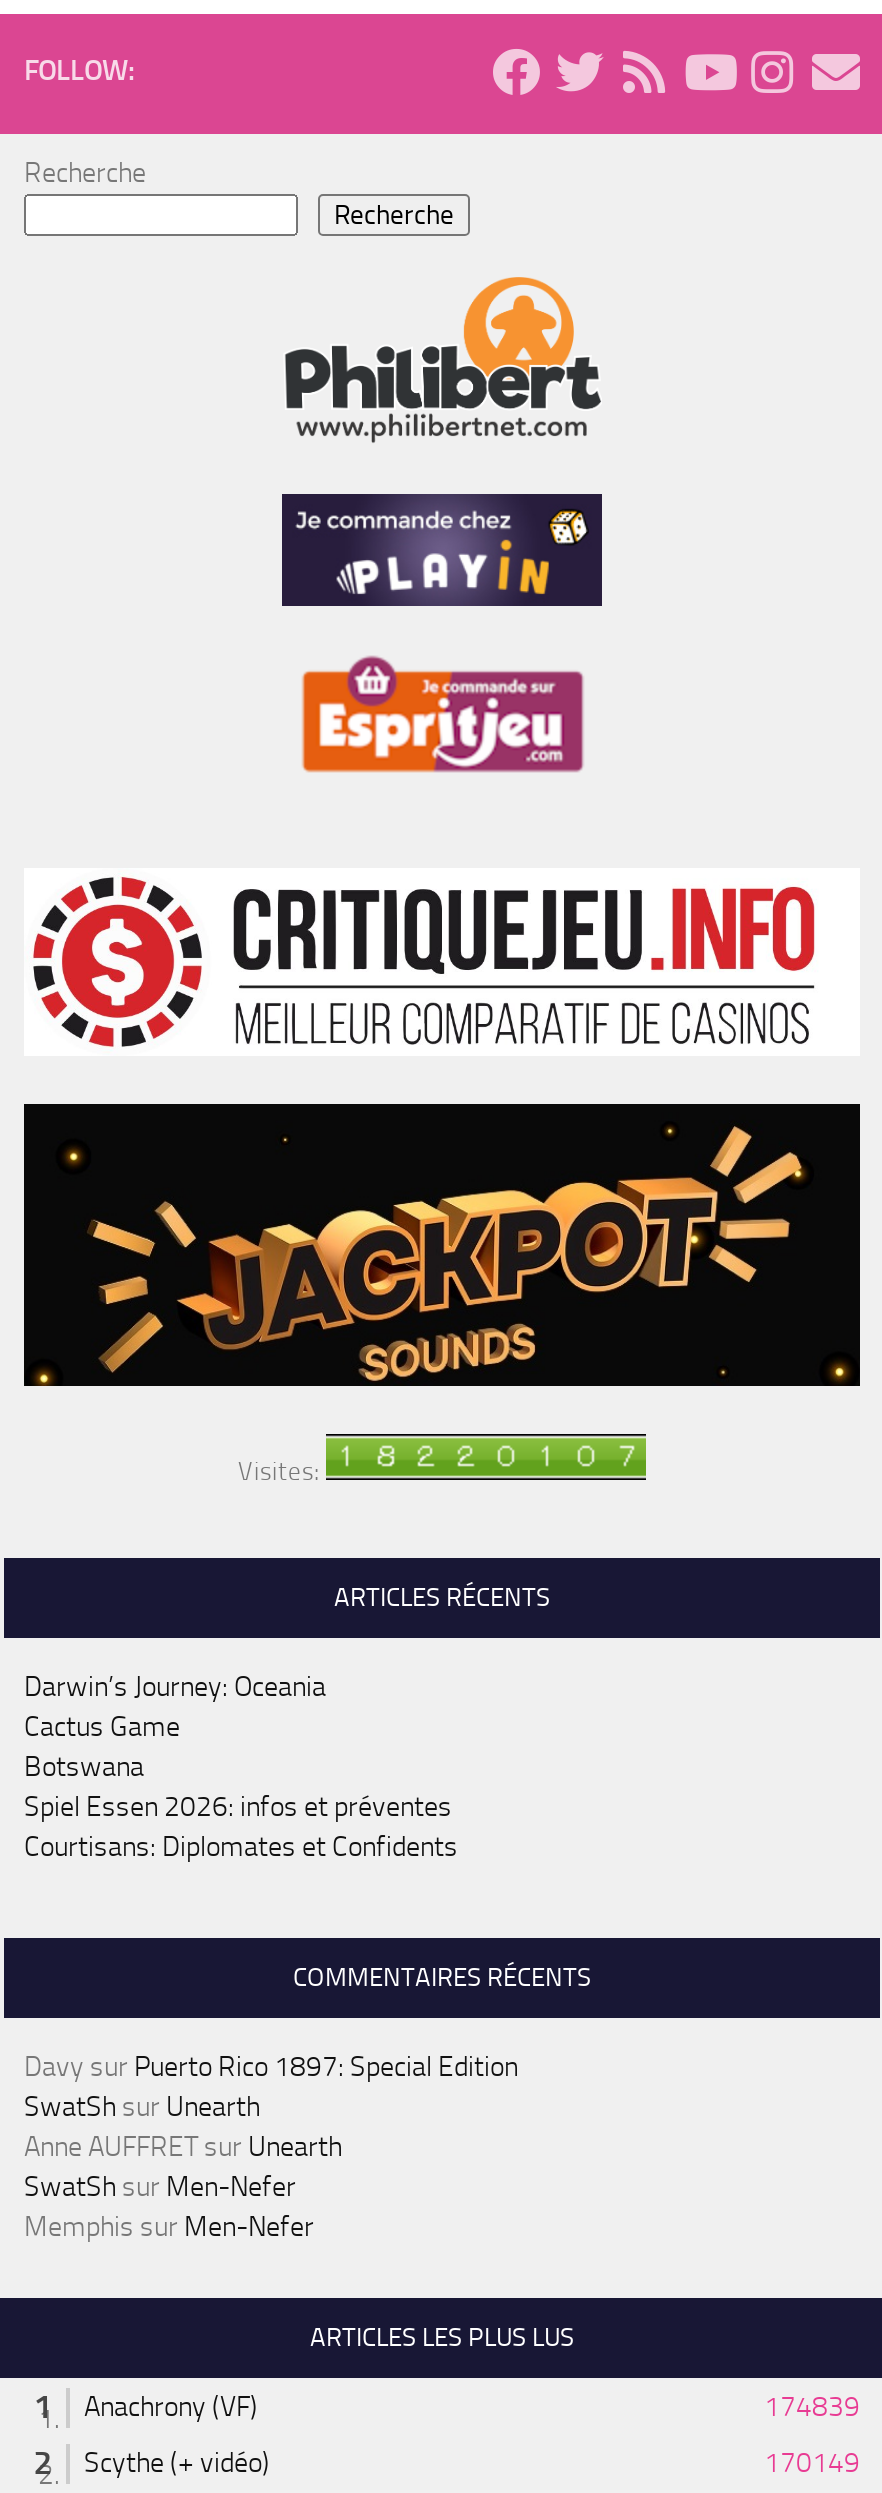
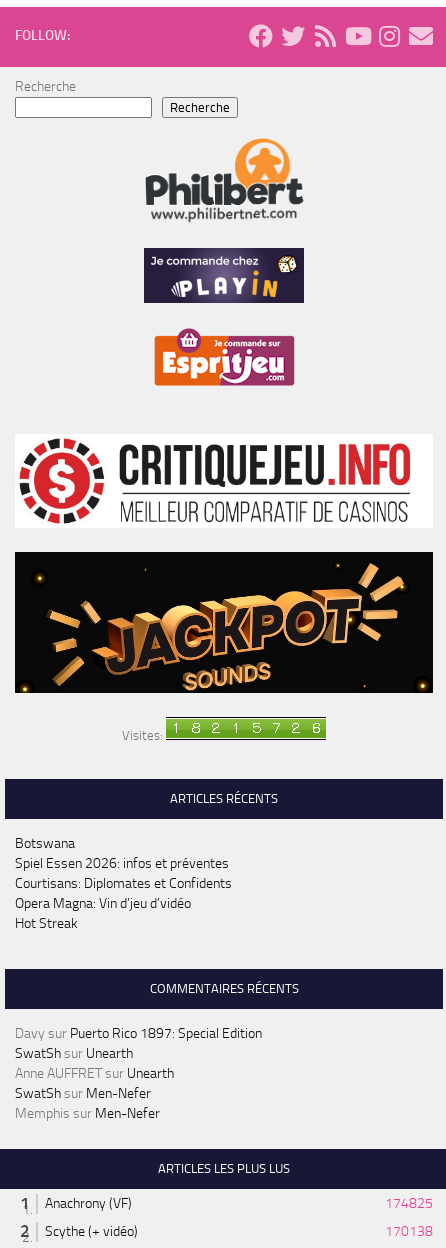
[24,1670,326,1744] Darwin’s Journey: Oceania | Cactus Game -> none
moved [24,1750,458,1864] -> [15,835,232,892]: Botswana | Spiel Essen 2026: infos et préventes | Courtisans: Diplomates et Confidents
none -> [15,895,191,932] Opera Magna: Vin d’jeu d’vidéo | Hot Streak
[764,2390,860,2424] 174839 -> [385,1195,433,1212] 174825
[764,2446,860,2480] 170149 -> [385,1223,433,1240] 170138

